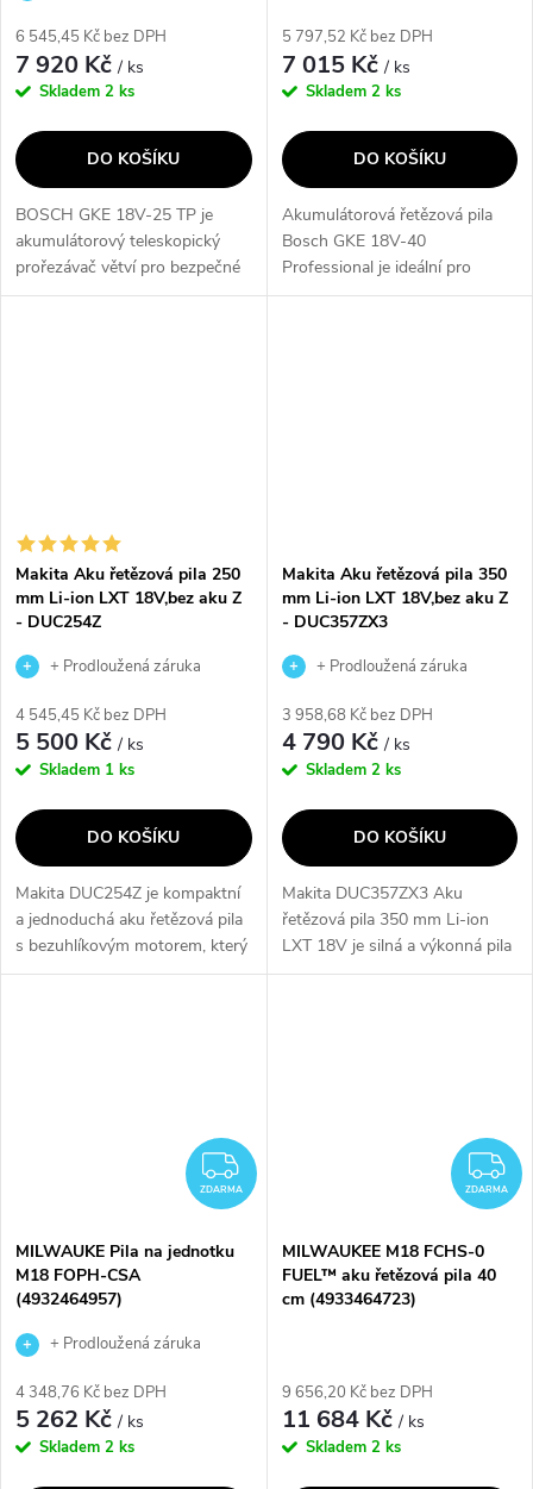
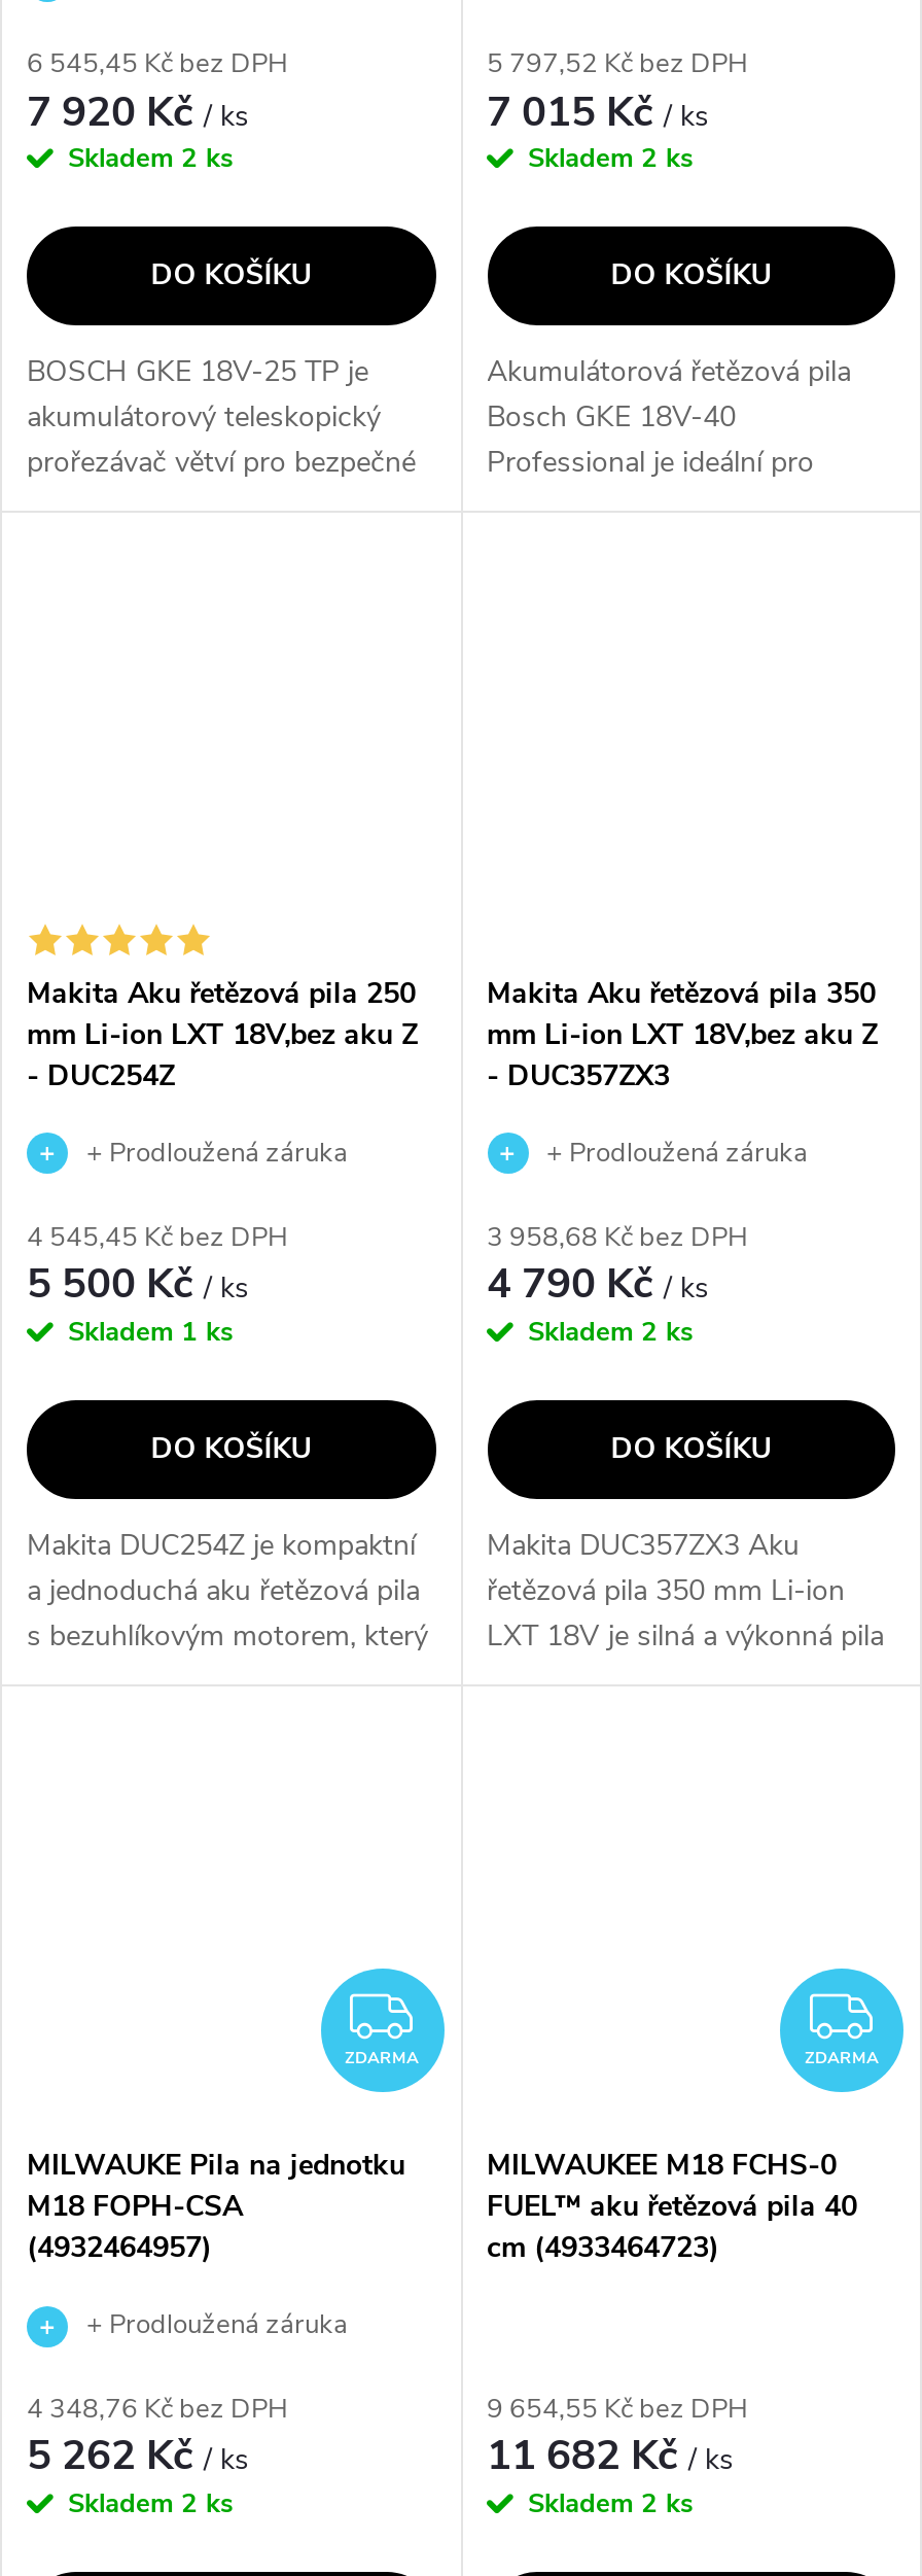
[281,1382,432,1403] 9 656,20 Kč bez DPH -> [487,2390,748,2427] 9 654,55 Kč bez DPH
[281,1404,424,1436] 11 684 Kč / ks -> [487,2428,734,2484] 11 682 Kč / ks

